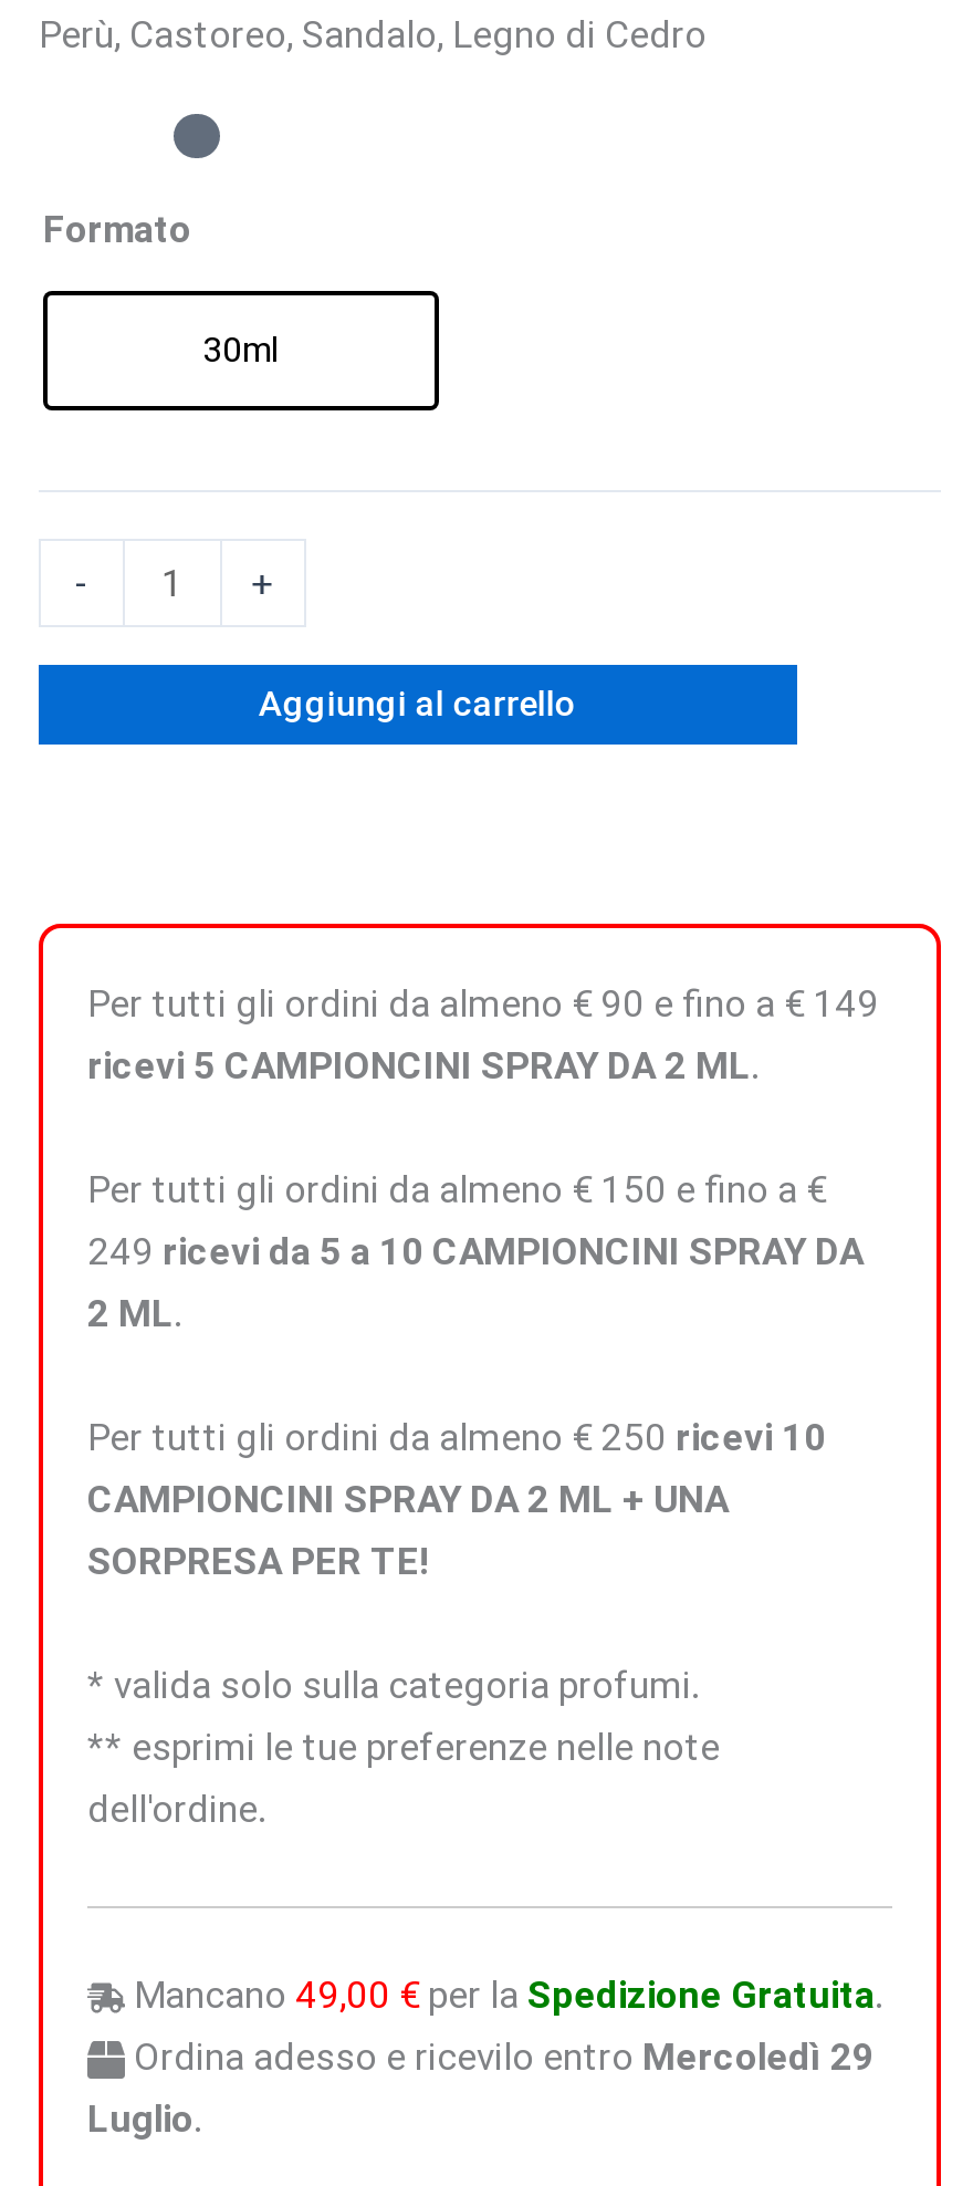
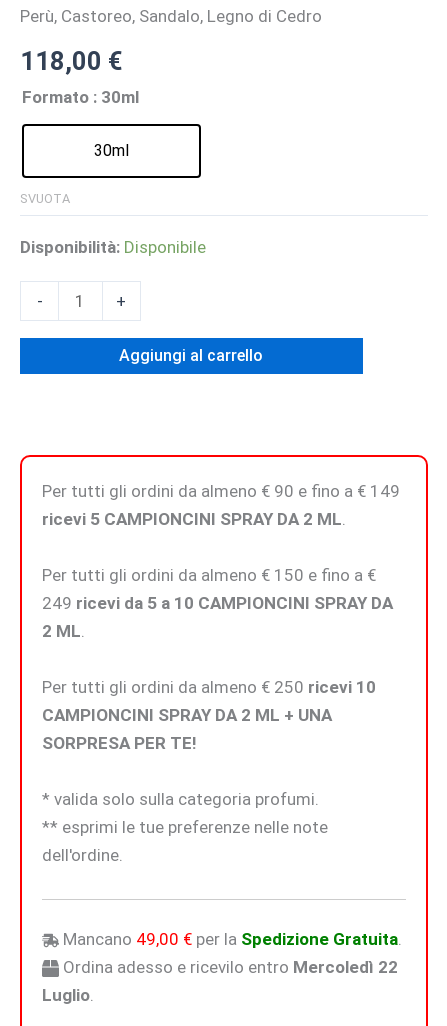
[43,207,191,252] Formato -> [20,45,139,107] 118,00 € | Formato : 30ml
none -> [20,191,206,257] SVUOTA | Disponibilità: Disponibile
[125,2034,875,2079] Ordina adesso e ricevilo entro Mercoledì 29 -> [59,957,398,977] Ordina adesso e ricevilo entro Mercoledì 22

